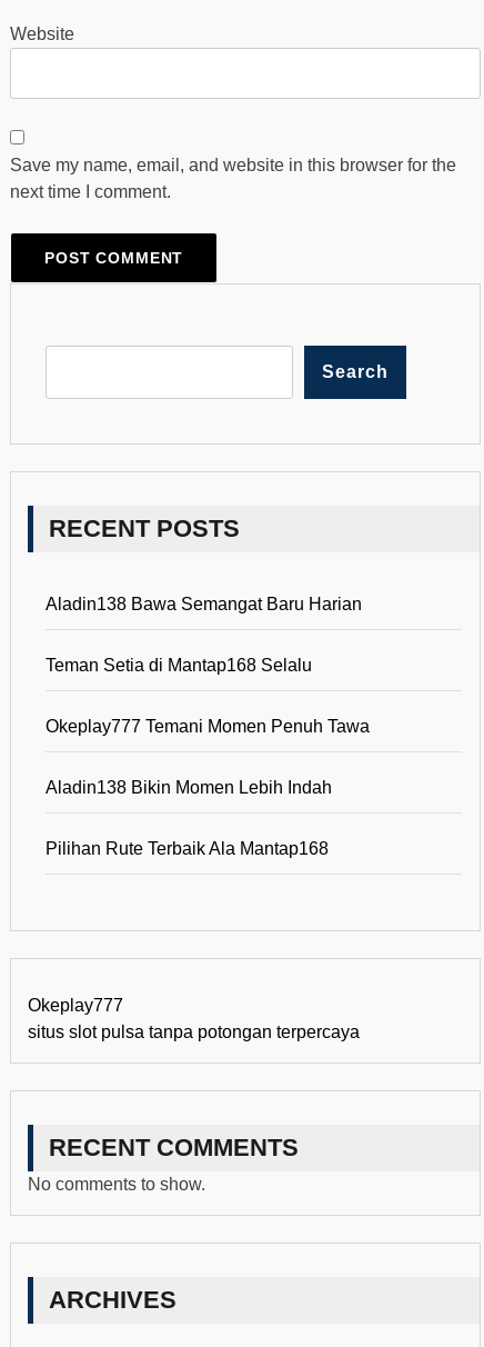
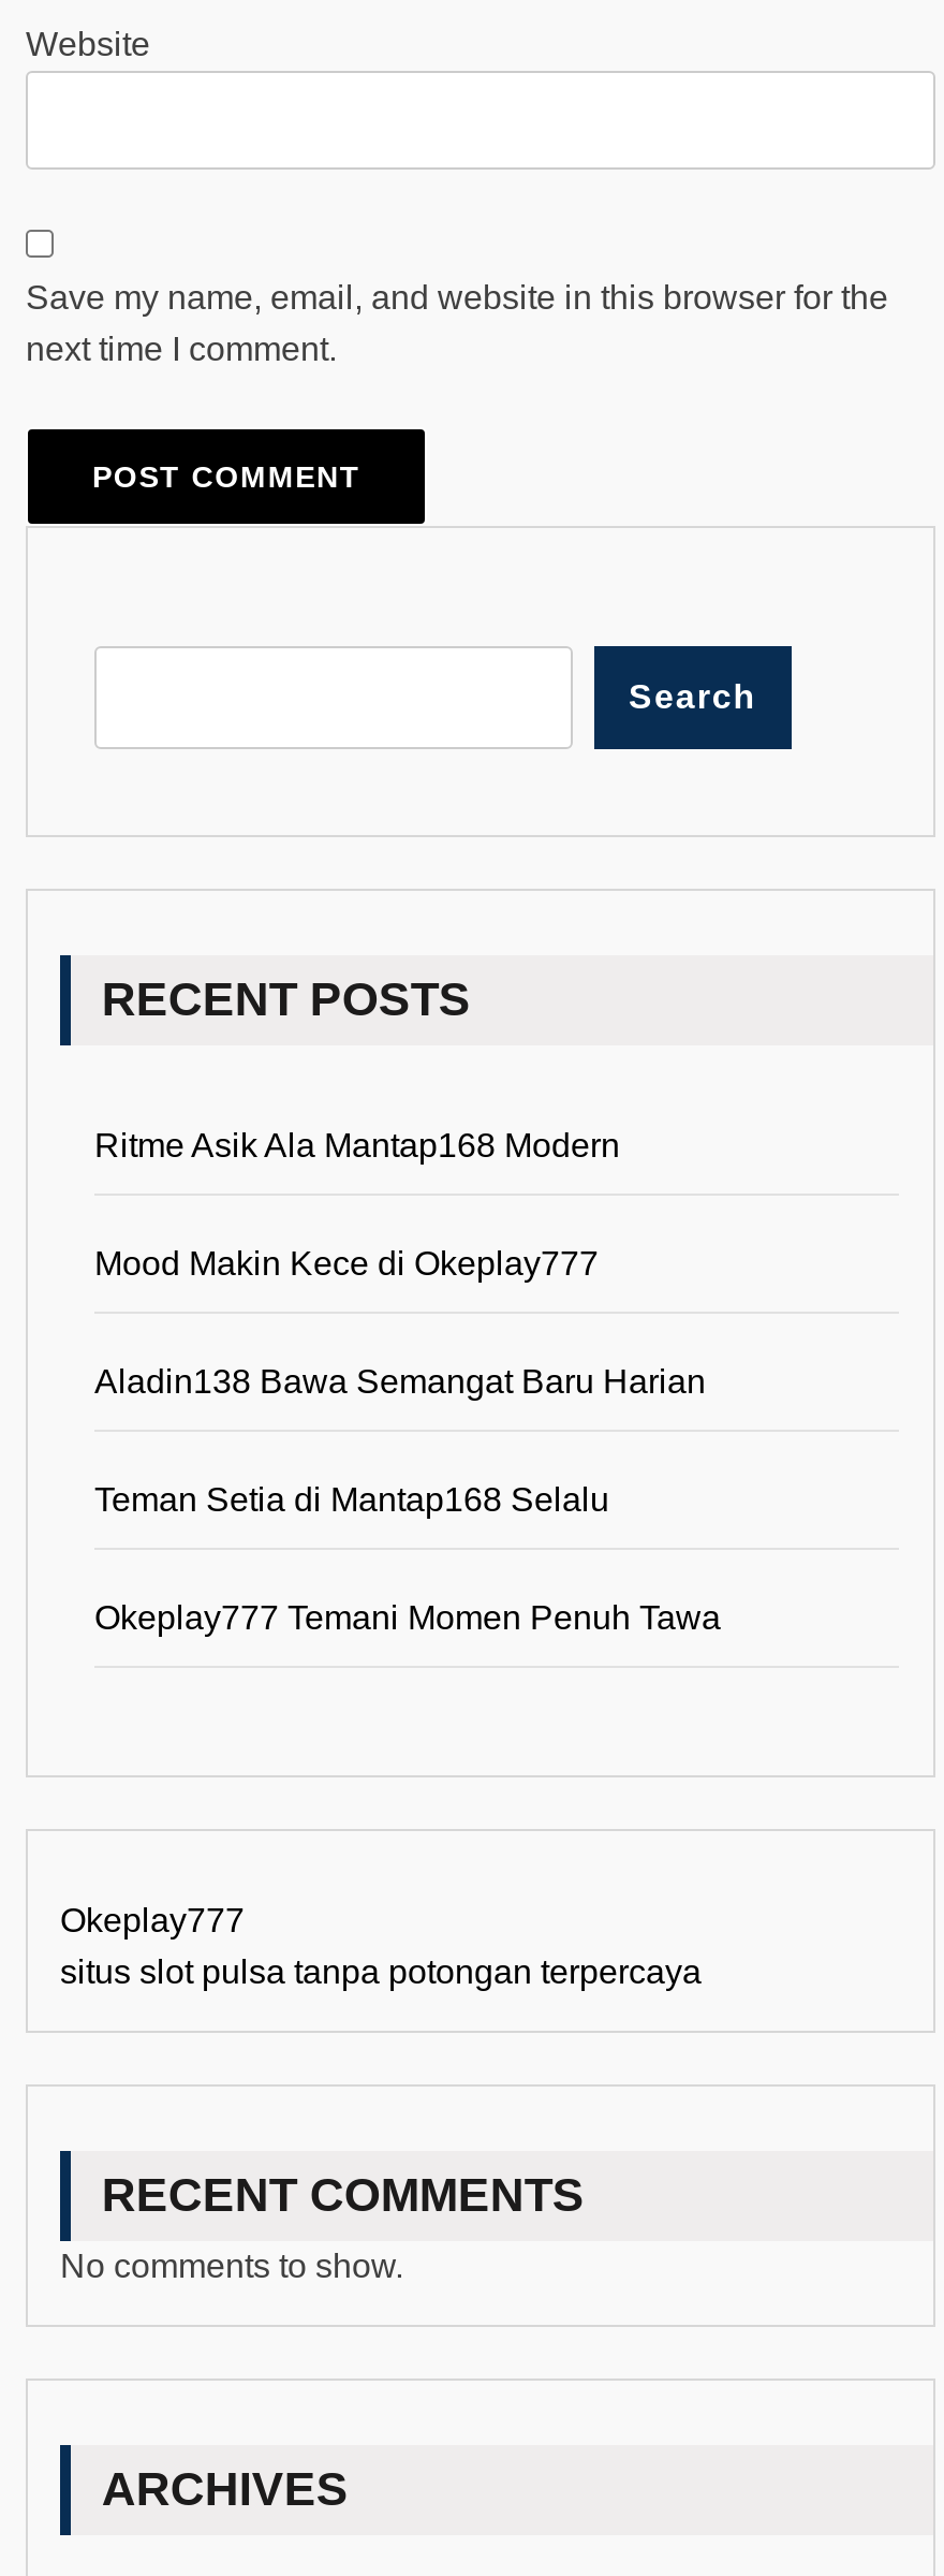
none -> [94,1127,620,1282] Ritme Asik Ala Mantap168 Modern | Mood Makin Kece di Okeplay777
moved [46,595,370,736] -> [94,1363,721,1636]: Aladin138 Bawa Semangat Baru Harian | Teman Setia di Mantap168 Selalu | Okeplay777 Temani Momen Penuh Tawa
[46,778,332,858] Aladin138 Bikin Momen Lebih Indah | Pilihan Rute Terbaik Ala Mantap168 -> none

